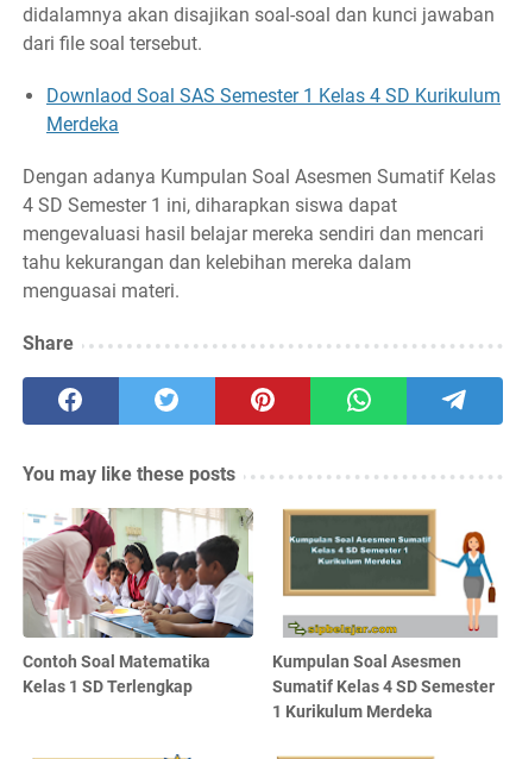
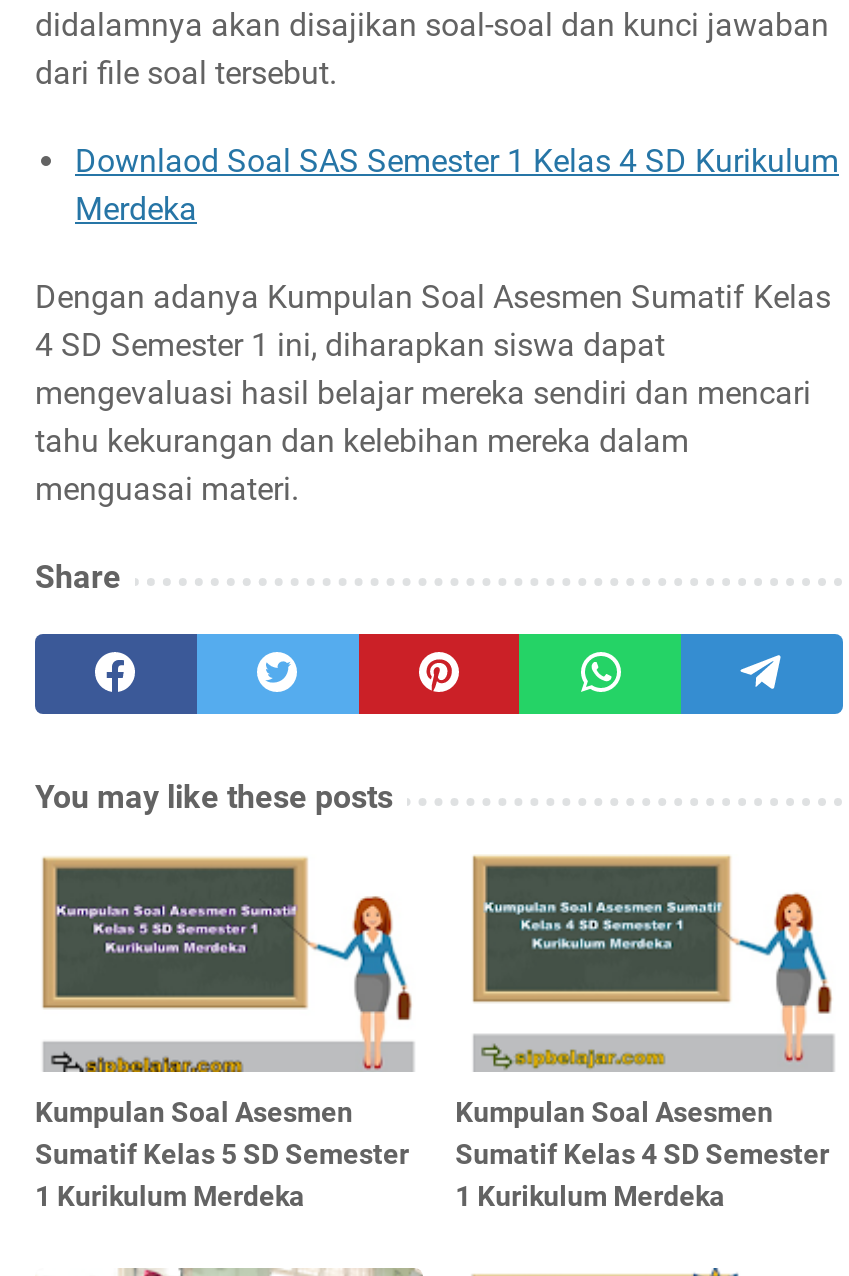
[21,507,254,696] [image] | Contoh Soal Matematika | Kelas 1 SD Terlengkap -> [35,854,423,1212] [image] | Kumpulan Soal Asesmen | Sumatif Kelas 5 SD Semester | 1 Kurikulum Merdeka

